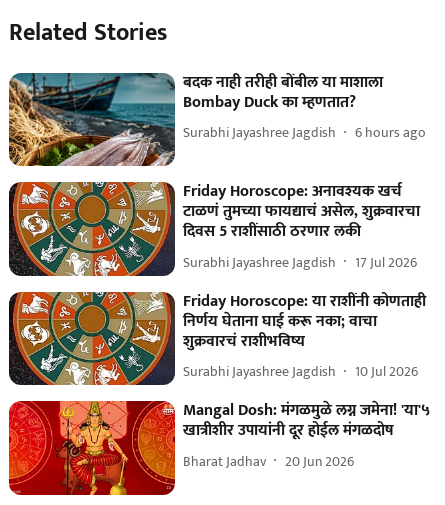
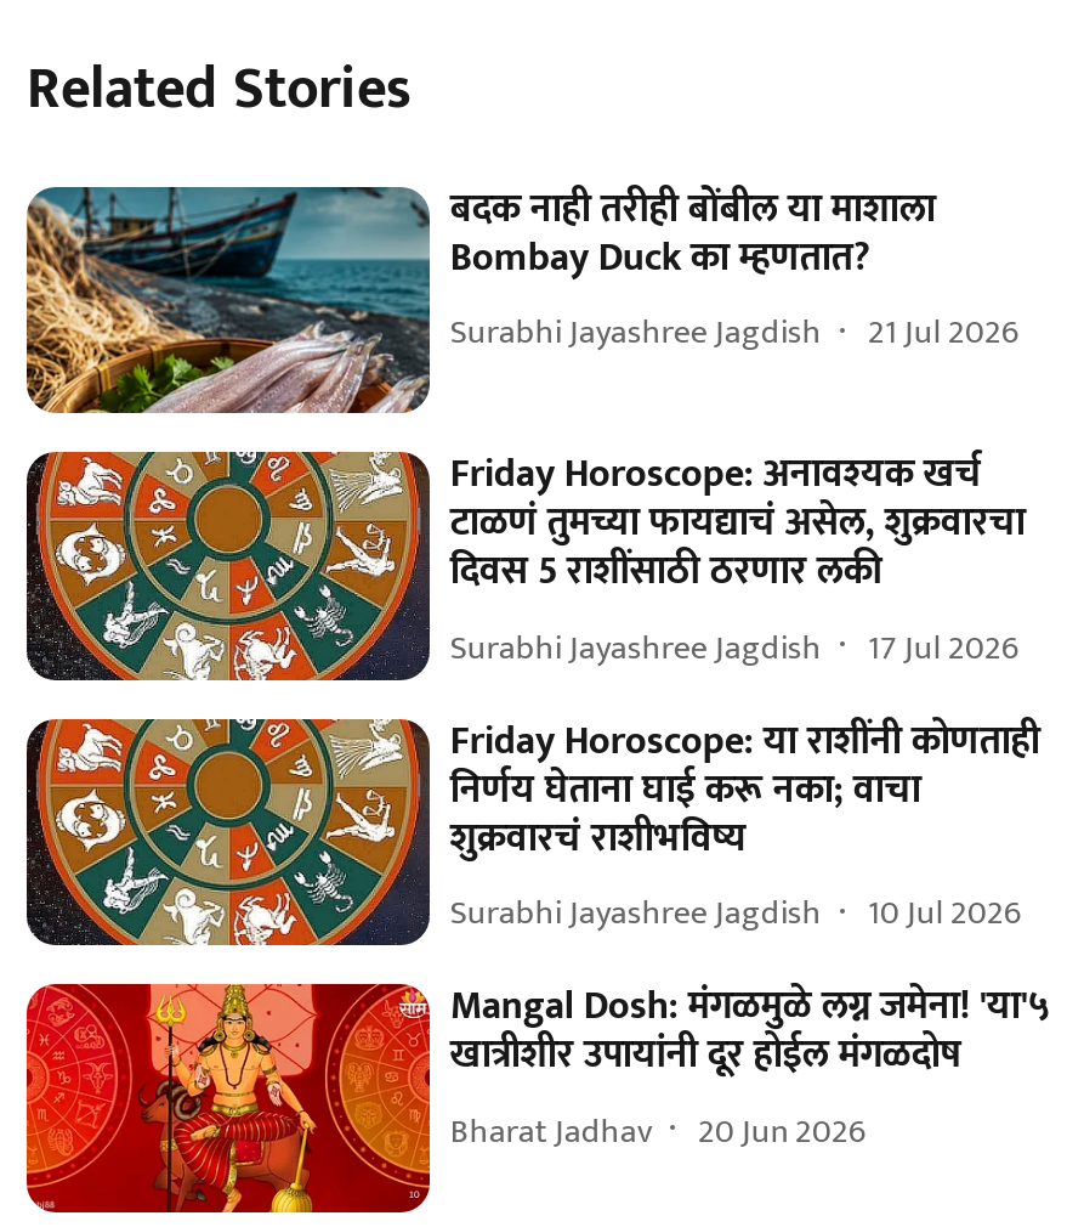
[183,121,426,144] Surabhi Jayashree Jagdish 6 hours ago -> [450,304,1018,360] Surabhi Jayashree Jagdish 21 Jul 2026

